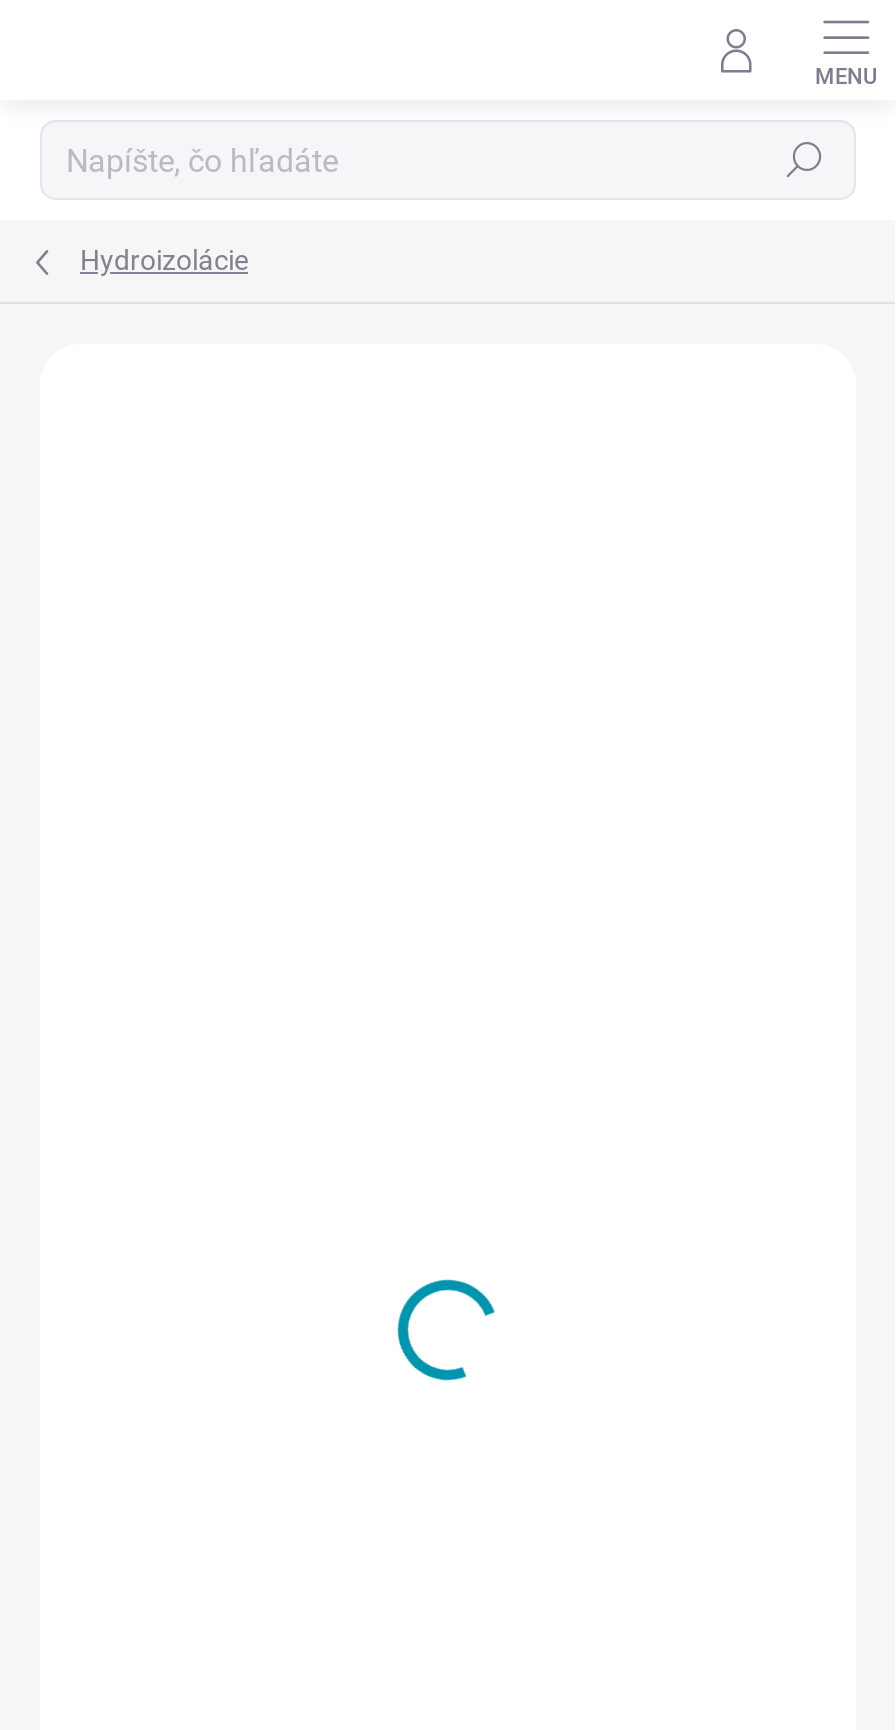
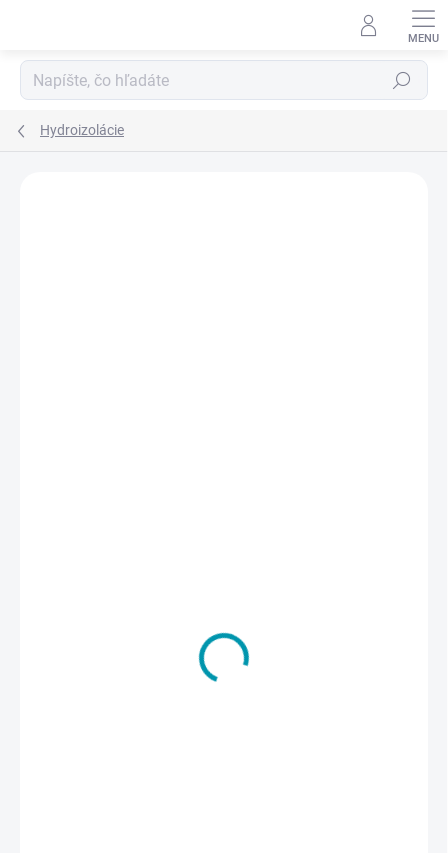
[396,1264,500,1384] [image] -> [198,631,251,691] [image]

